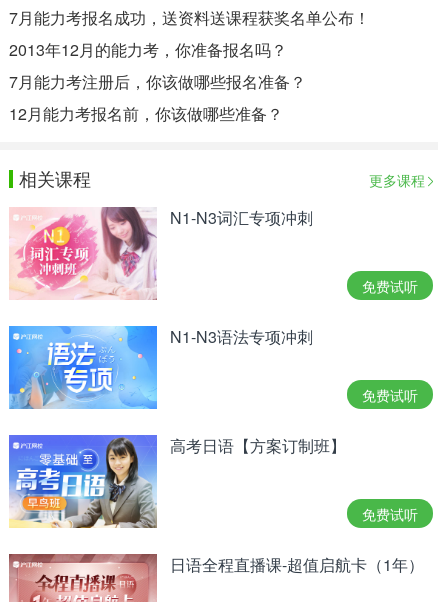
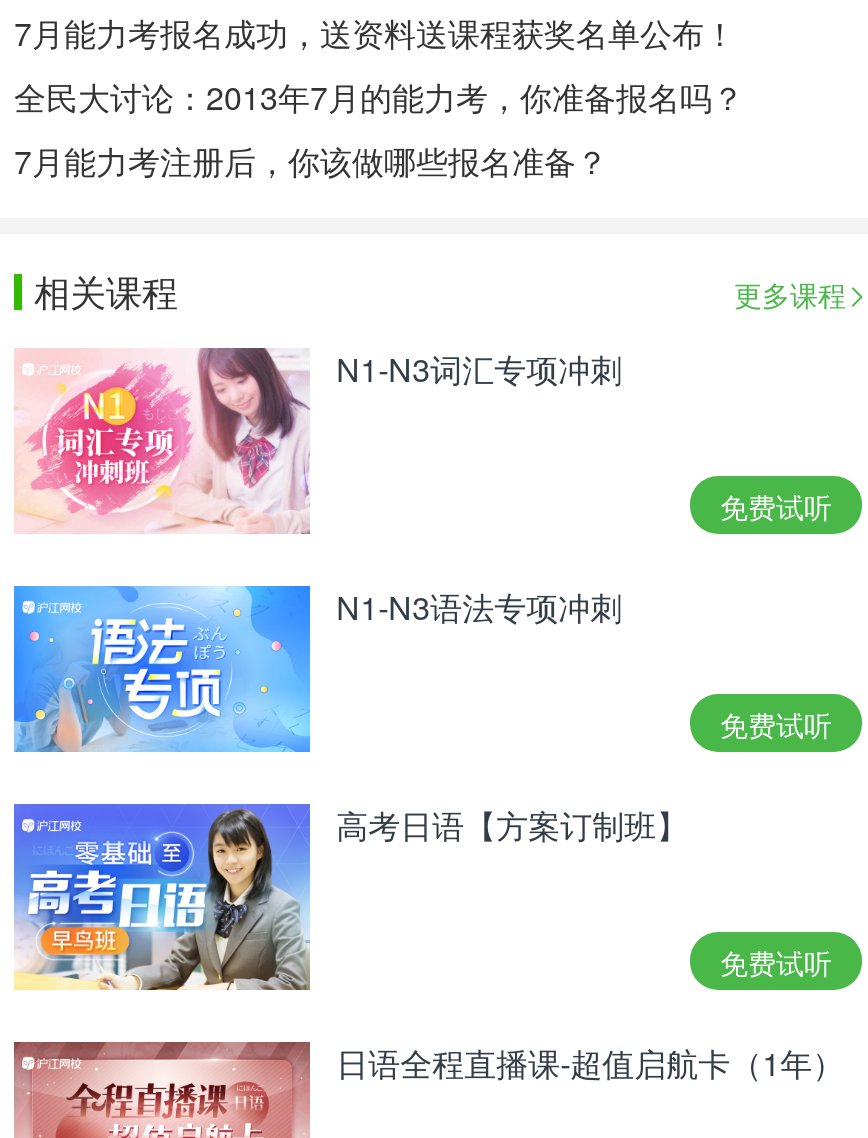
[9,38,287,61] 2013年12月的能力考，你准备报名吗？ -> [14,74,744,120] 全民大讨论：2013年7月的能力考，你准备报名吗？
[9,102,283,125] 12月能力考报名前，你该做哪些准备？ -> none

